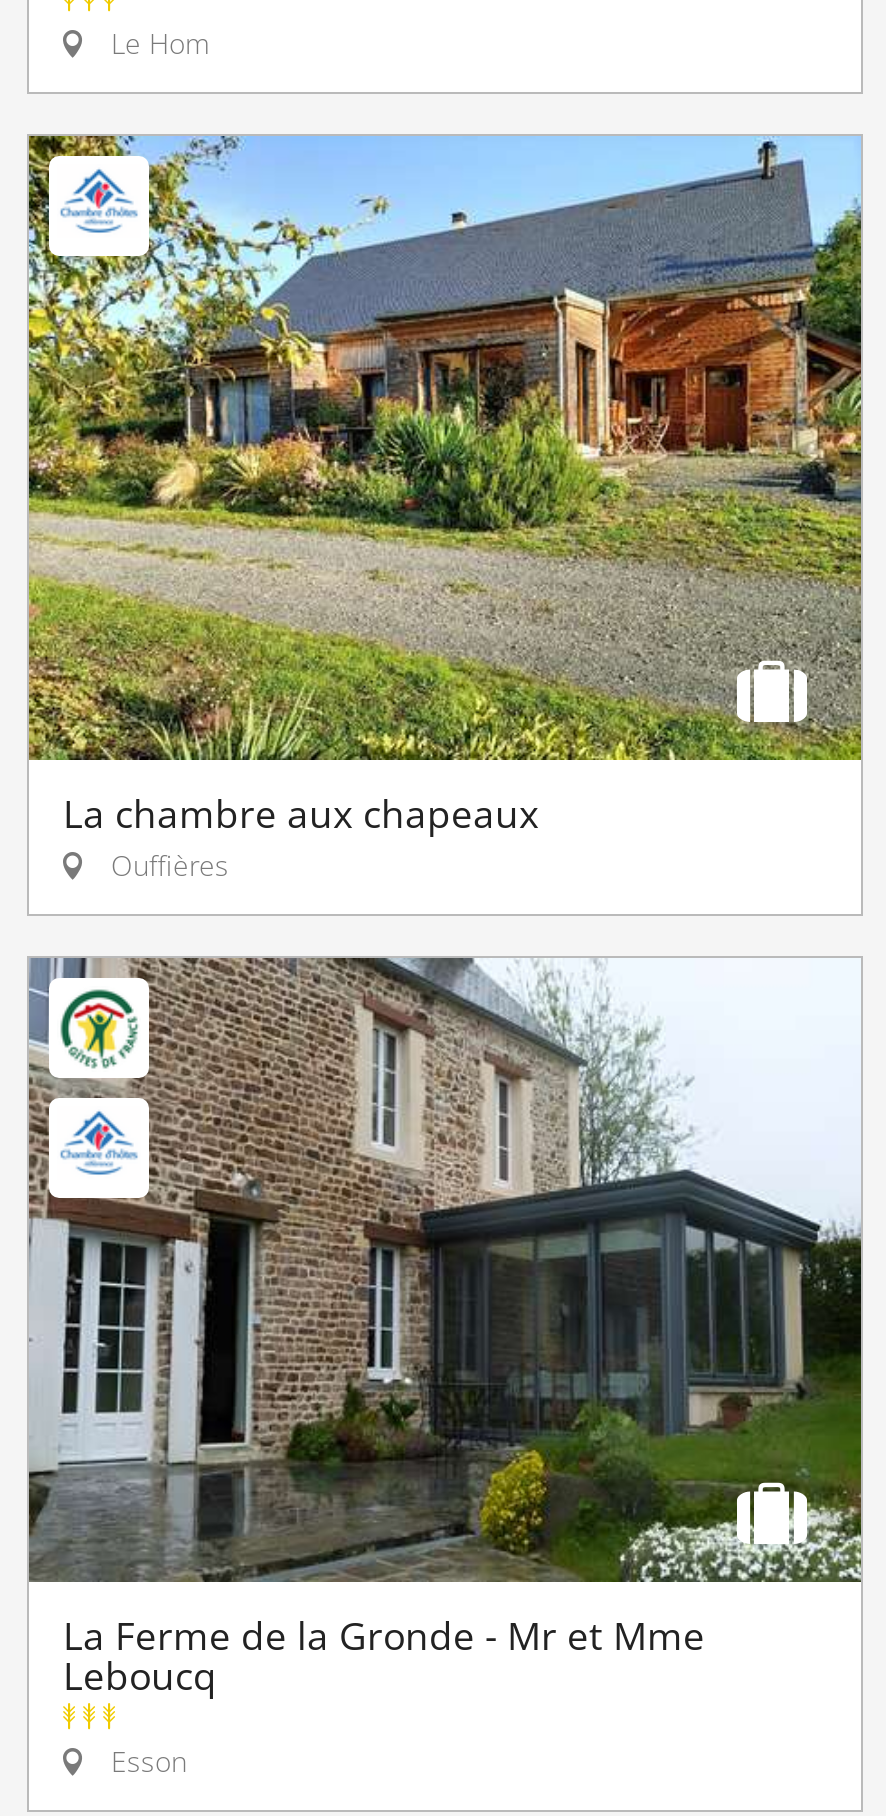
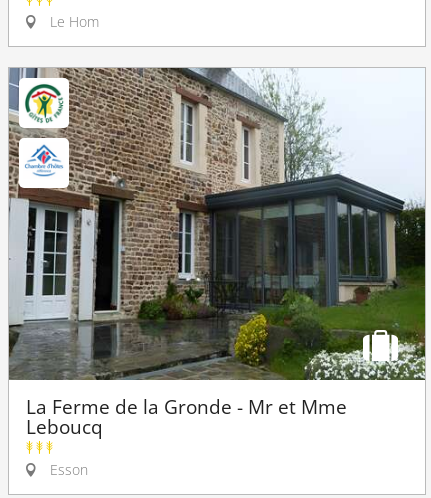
[27,134,863,884] [image] | La chambre aux chapeaux | Ouffières -> none

